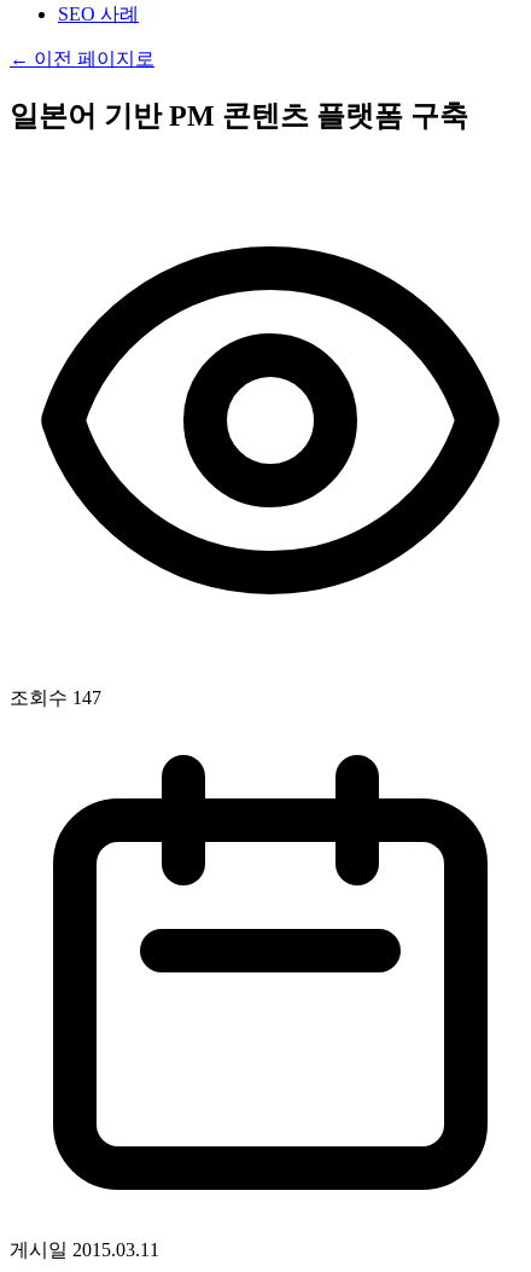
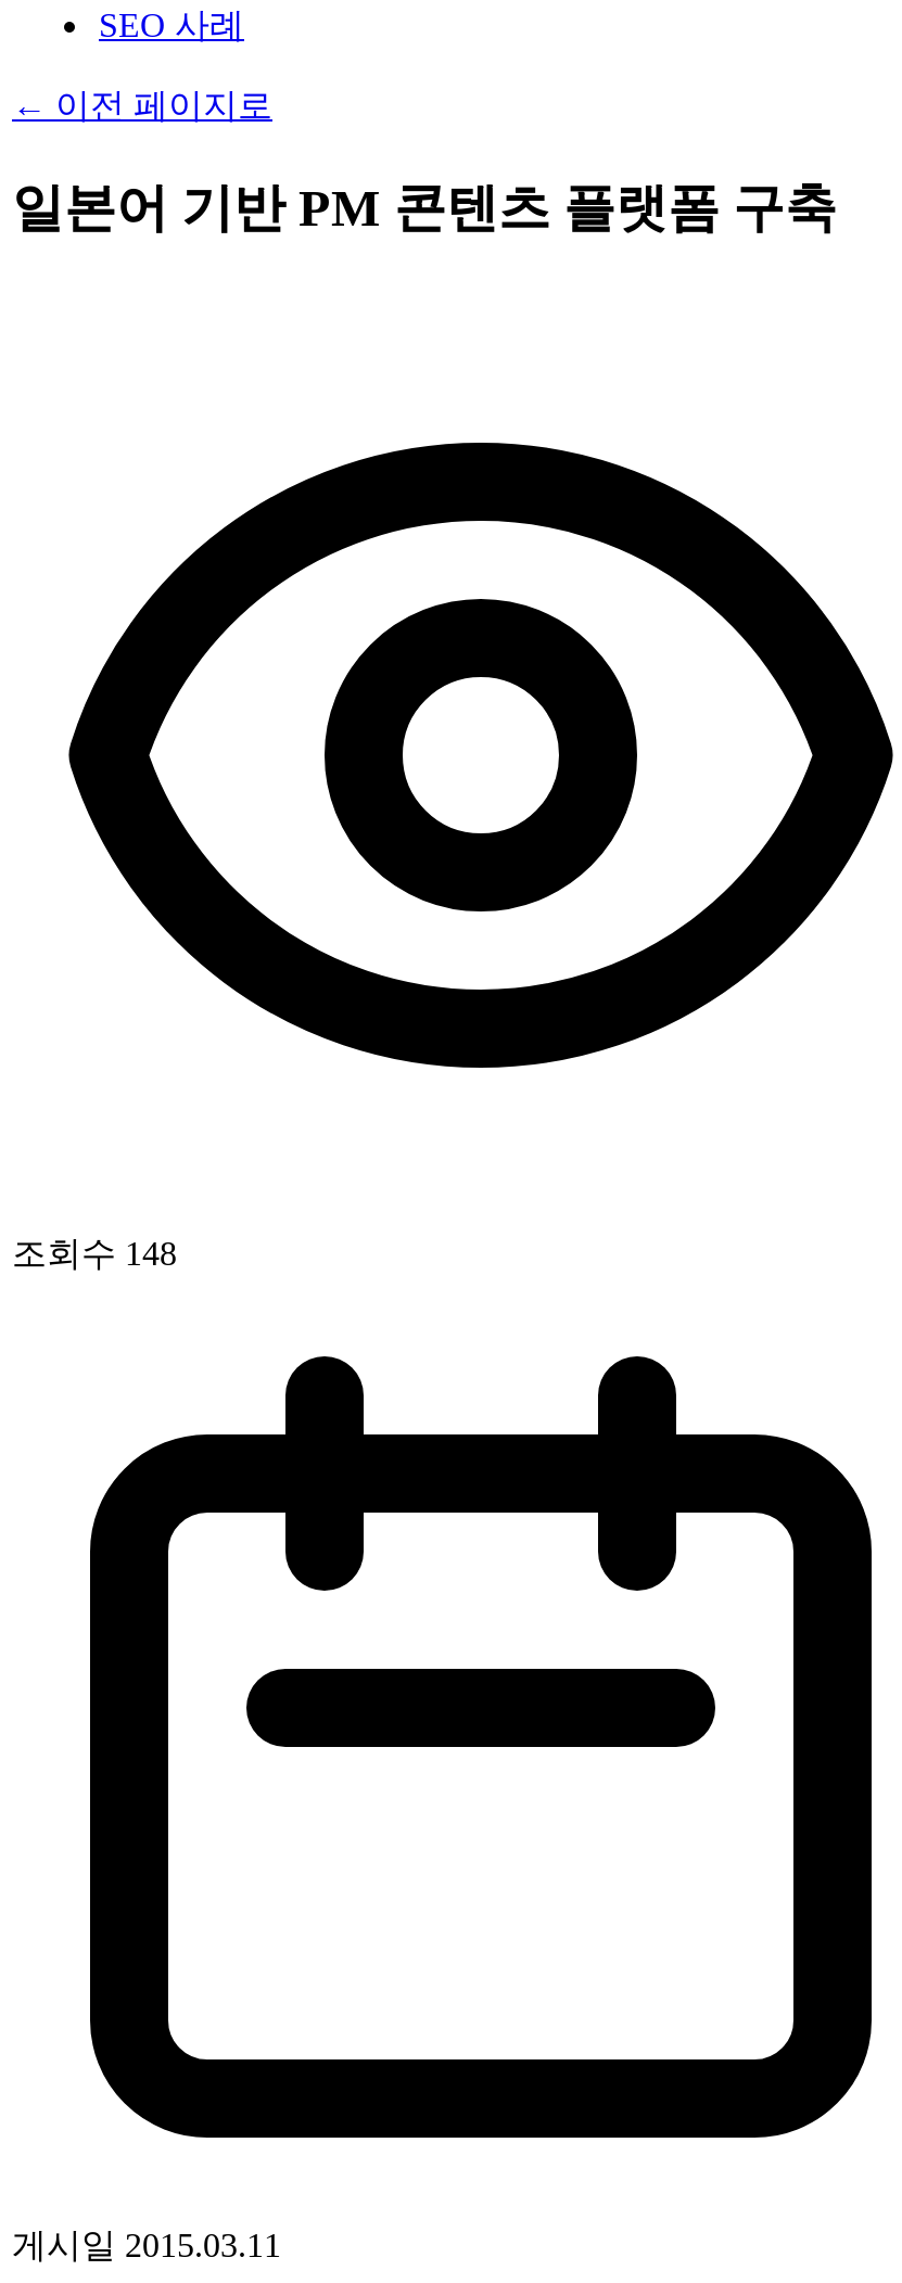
[10,687,101,707] 조회수 147 -> [12,1234,177,1271] 조회수 148

